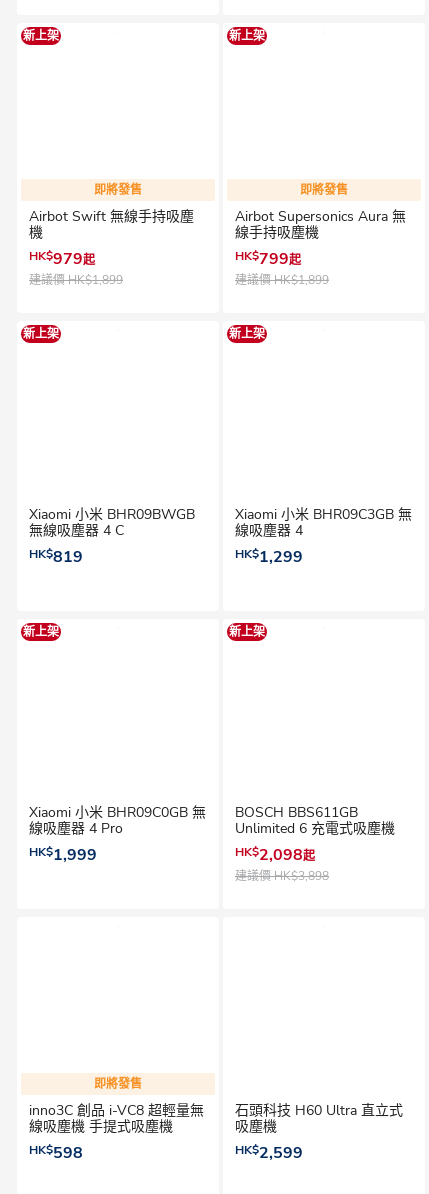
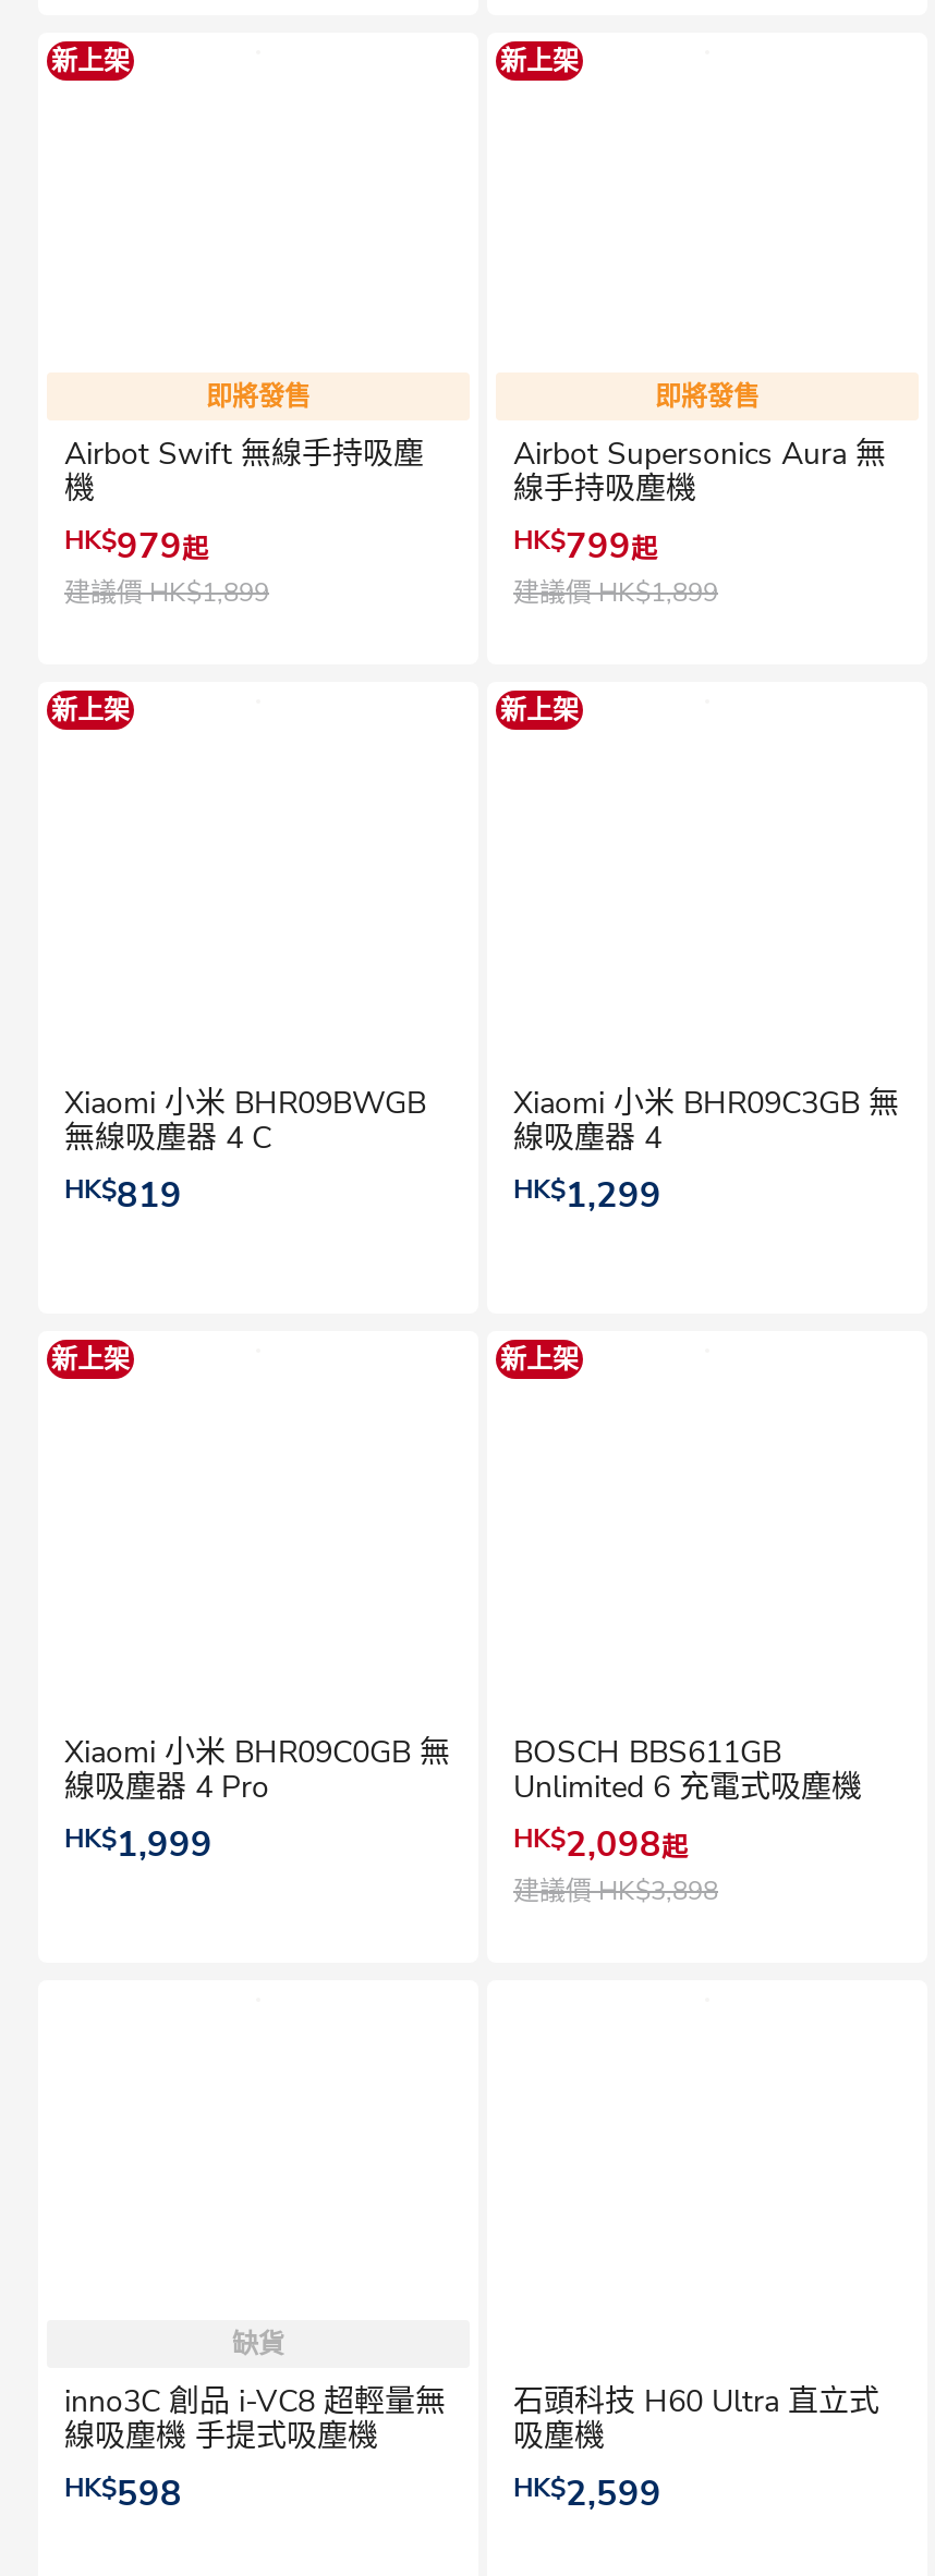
[94,1076,142,1092] 即將發售 -> [232,2327,284,2361] 缺貨

